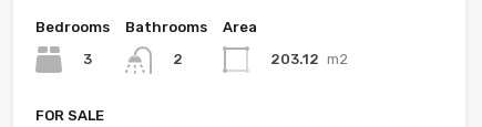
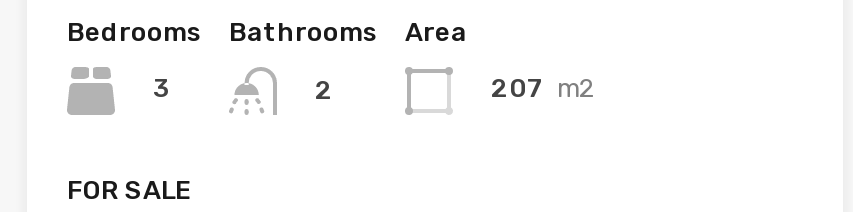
[270,51,348,67] 203.12 m2 -> [491,74,595,104] 207 m2

